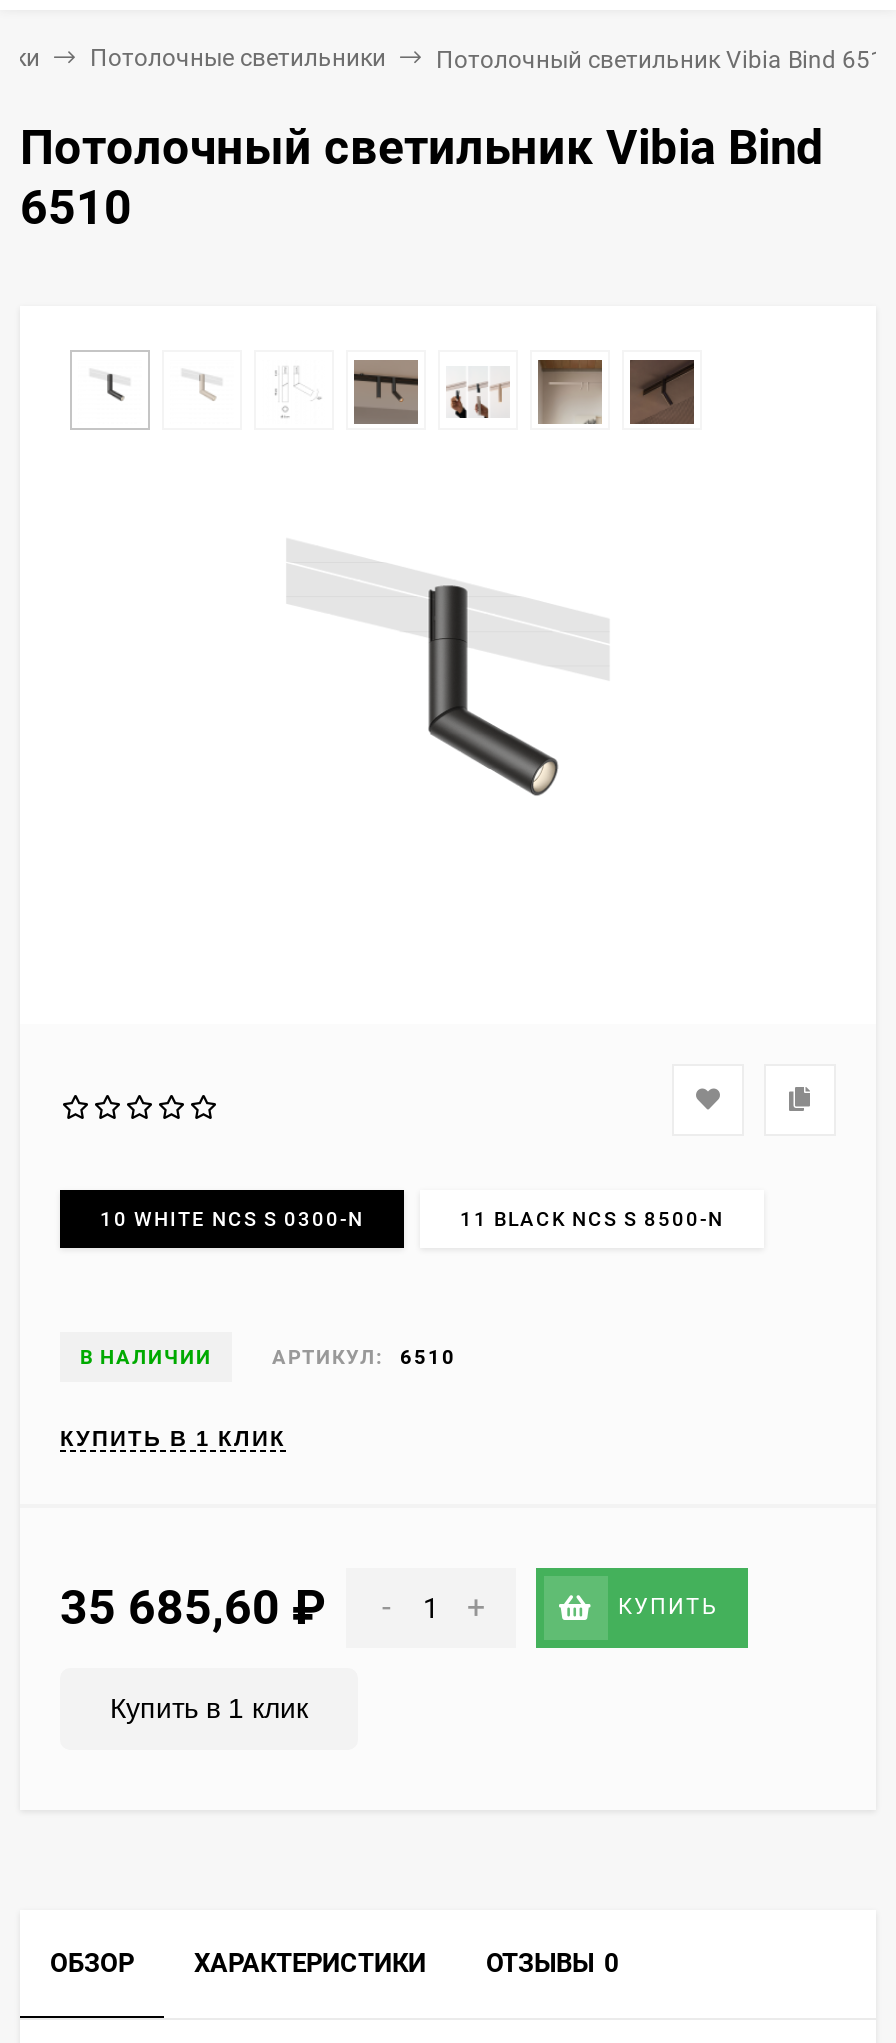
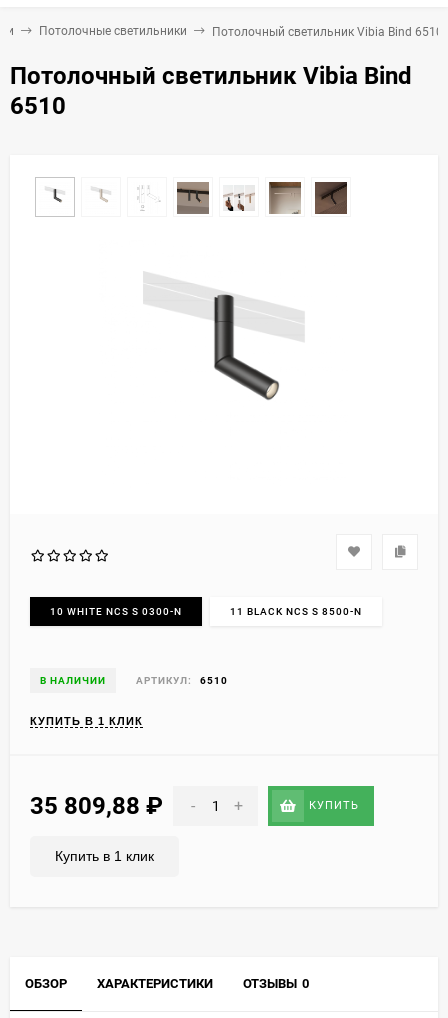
[60,1580,326,1636] 35 685,60 ₽ -> [30,792,163,820] 35 809,88 ₽

